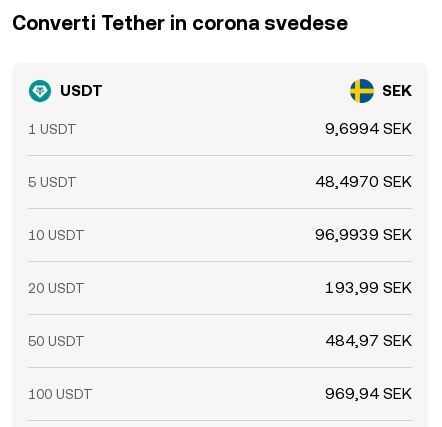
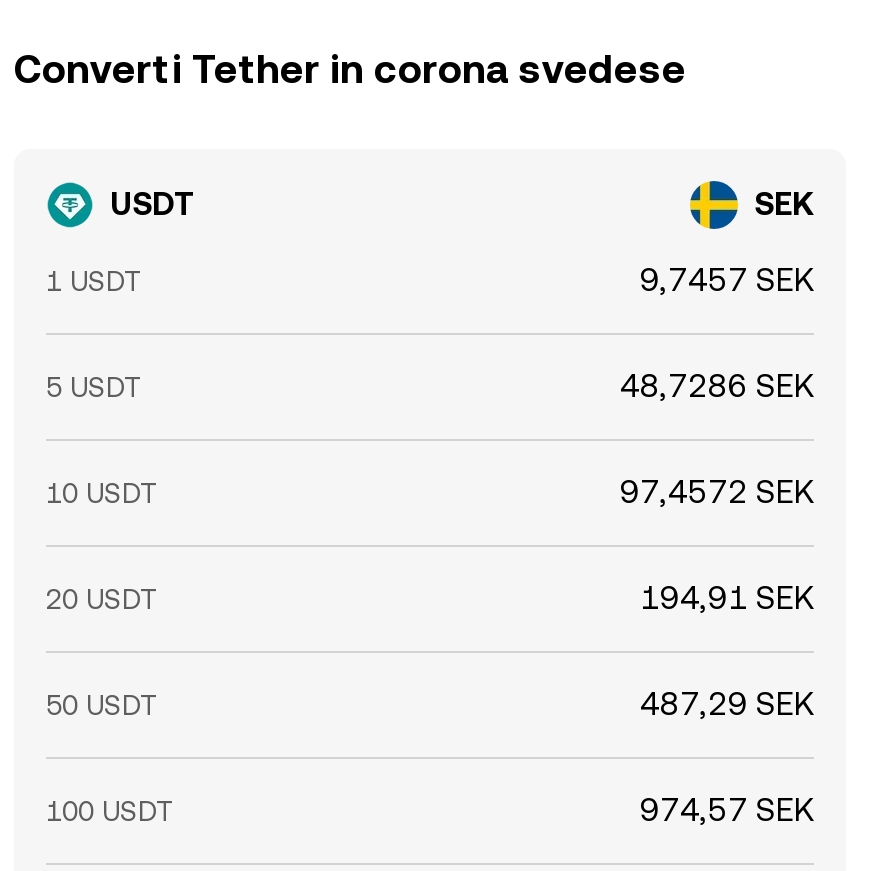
[325,119,412,138] 9,6994 SEK -> [640,261,814,299] 9,7457 SEK
[315,172,412,191] 48,4970 SEK -> [620,367,814,405] 48,7286 SEK
[315,225,412,244] 96,9939 SEK -> [620,473,814,511] 97,4572 SEK
[325,278,412,297] 193,99 SEK -> [640,579,814,617] 194,91 SEK
[325,331,412,350] 484,97 SEK -> [640,685,814,723] 487,29 SEK
[325,384,412,403] 969,94 SEK -> [640,791,814,829] 974,57 SEK

